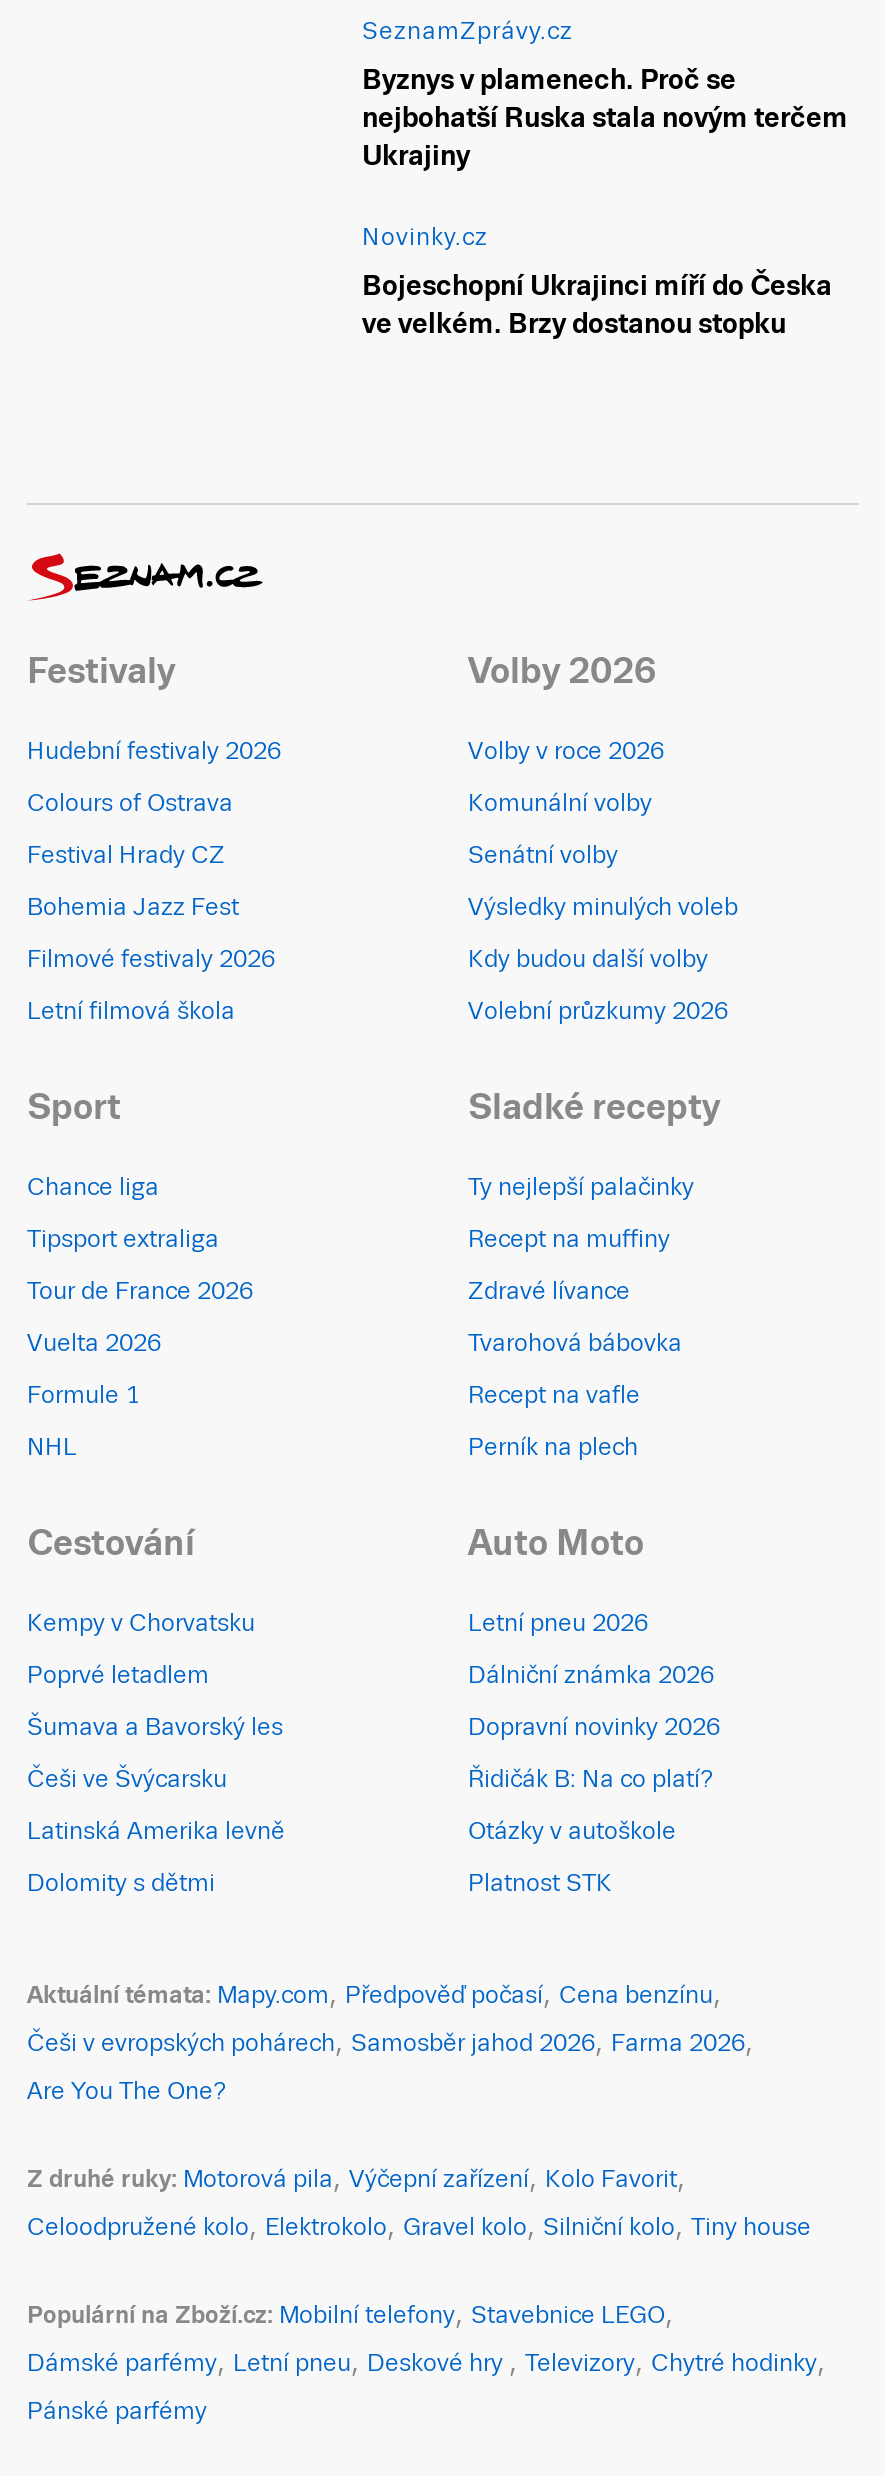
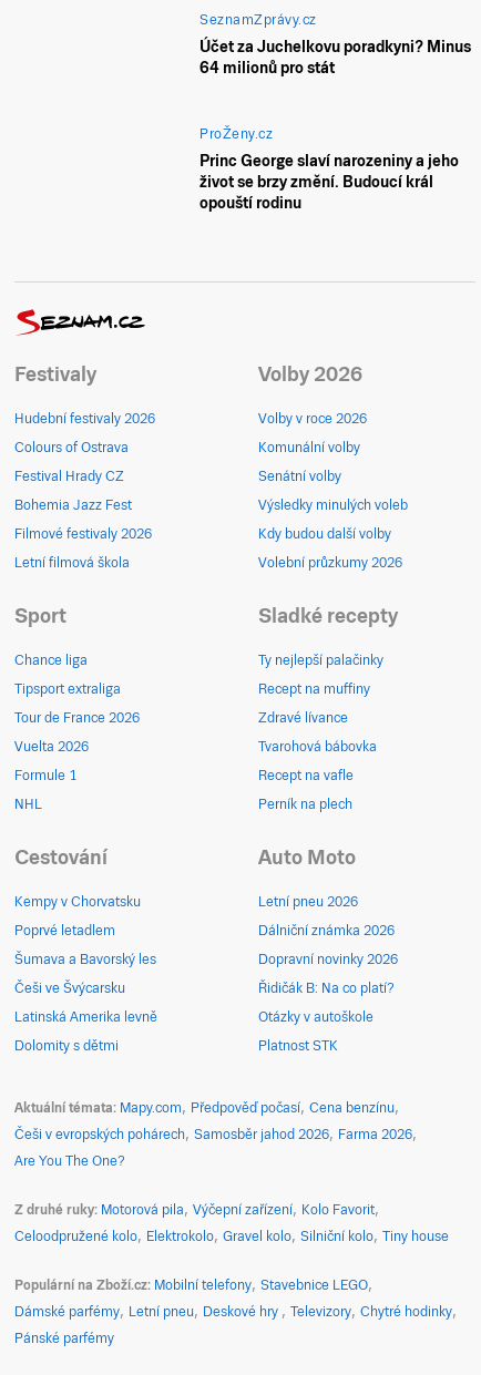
[362,63,848,171] Byznys v plamenech. Proč se | nejbohatší Ruska stala novým terčem | Ukrajiny -> [200,38,472,76] Účet za Juchelkovu poradkyni? Minus | 64 milionů pro stát
[362,224,488,252] Novinky.cz -> [200,127,273,142] ProŽeny.cz
[362,270,832,340] Bojeschopní Ukrajinci míří do Česka | ve velkém. Brzy dostanou stopku -> [200,152,459,212] Princ George slaví narozeniny a jeho | život se brzy změní. Budoucí král | opouští rodinu

